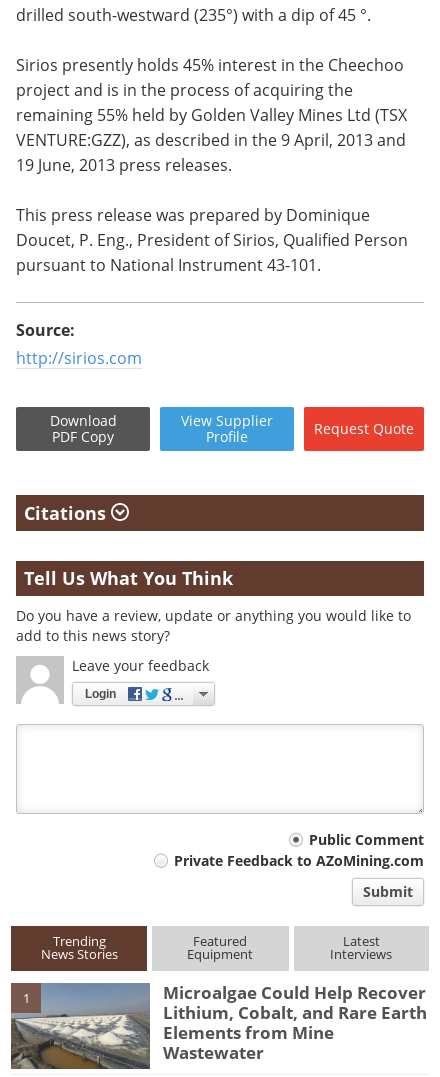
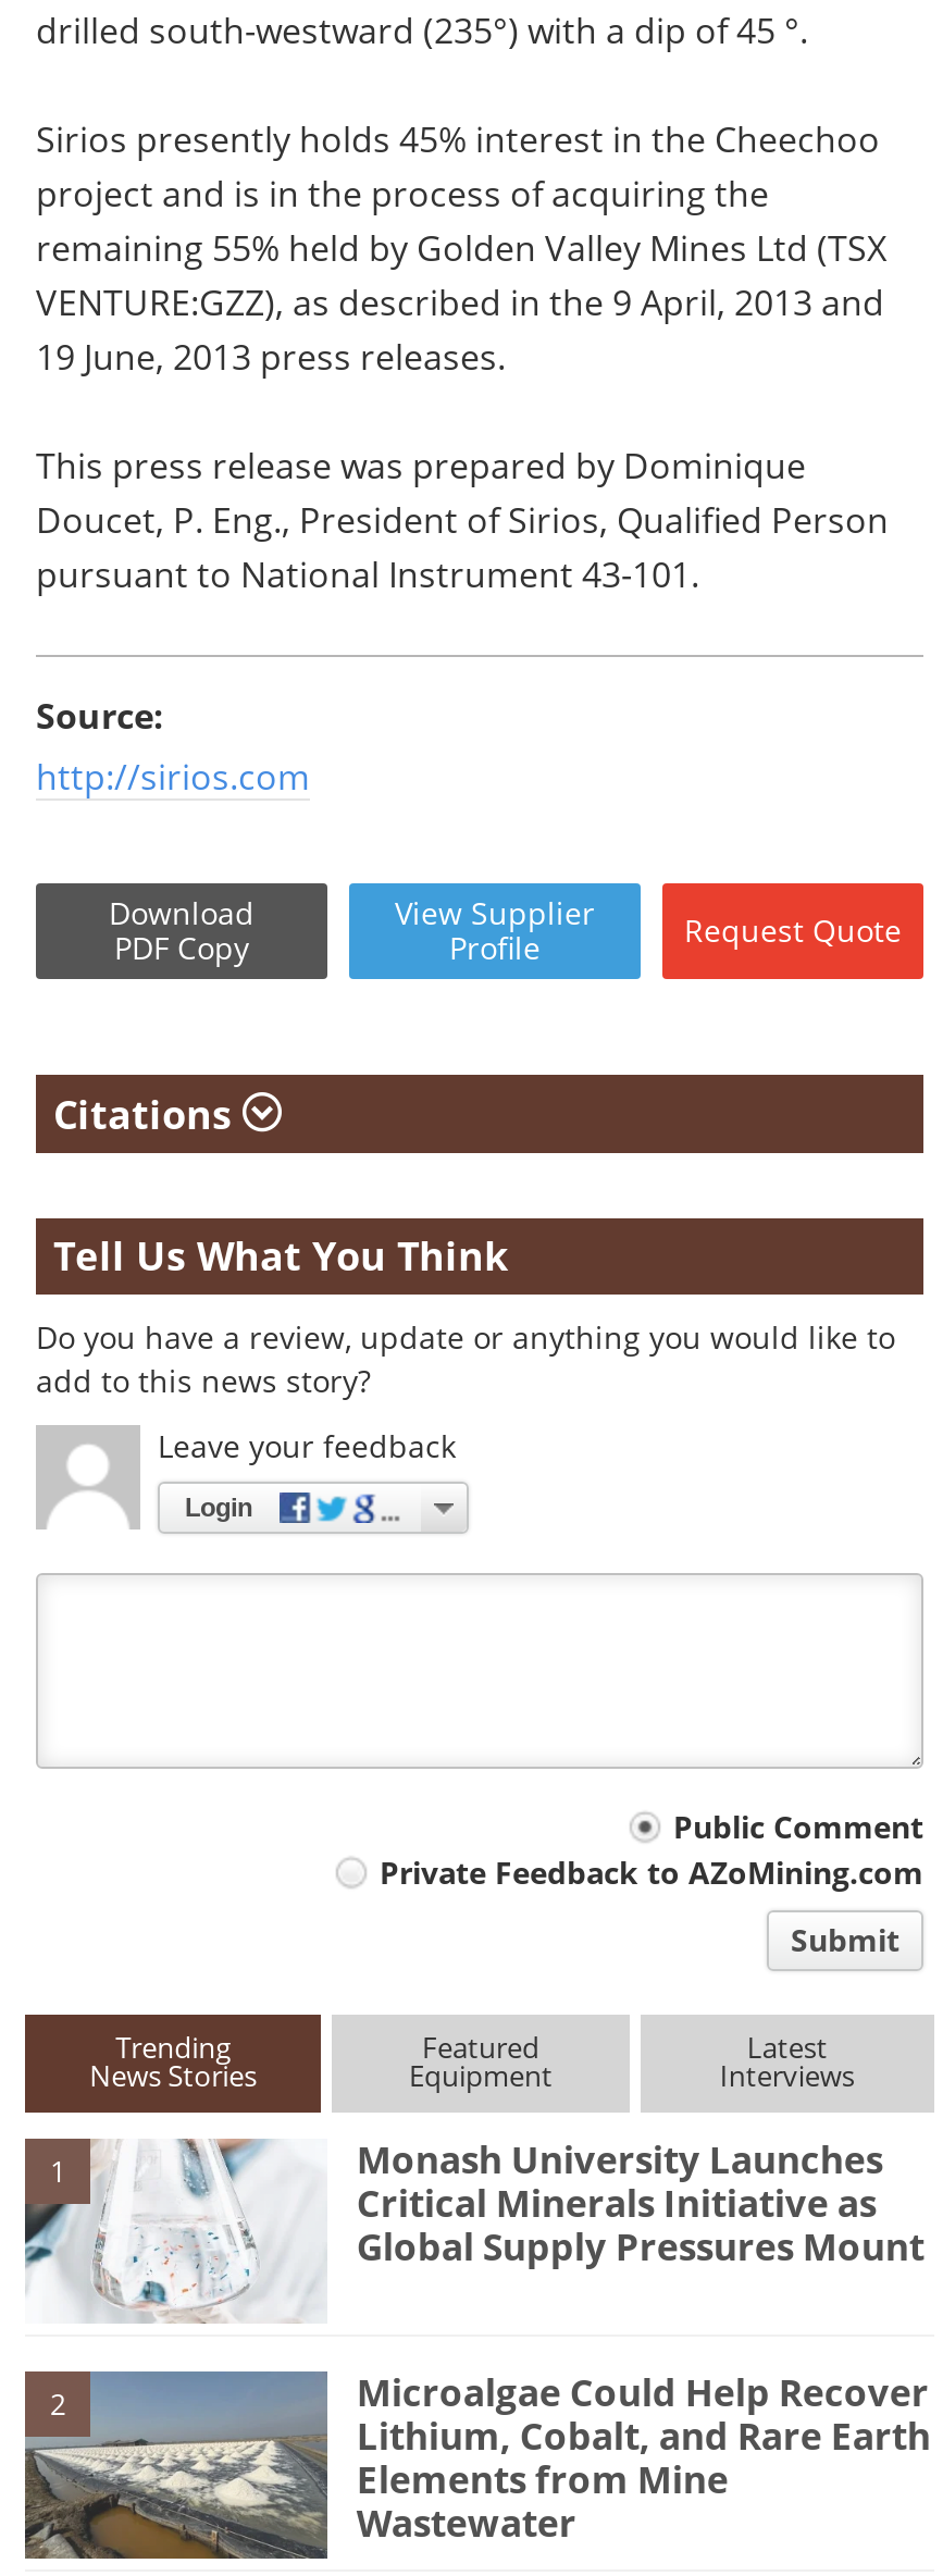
none -> [23,2135,924,2424] [image] | Monash University Launches | Critical Minerals Initiative as | Global Supply Pressures Mount | 2

